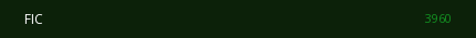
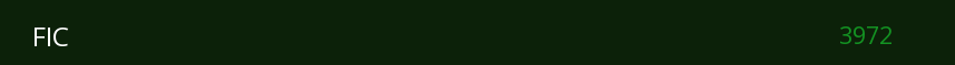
[425,10,452,26] 3960 -> [839,17,893,50] 3972

